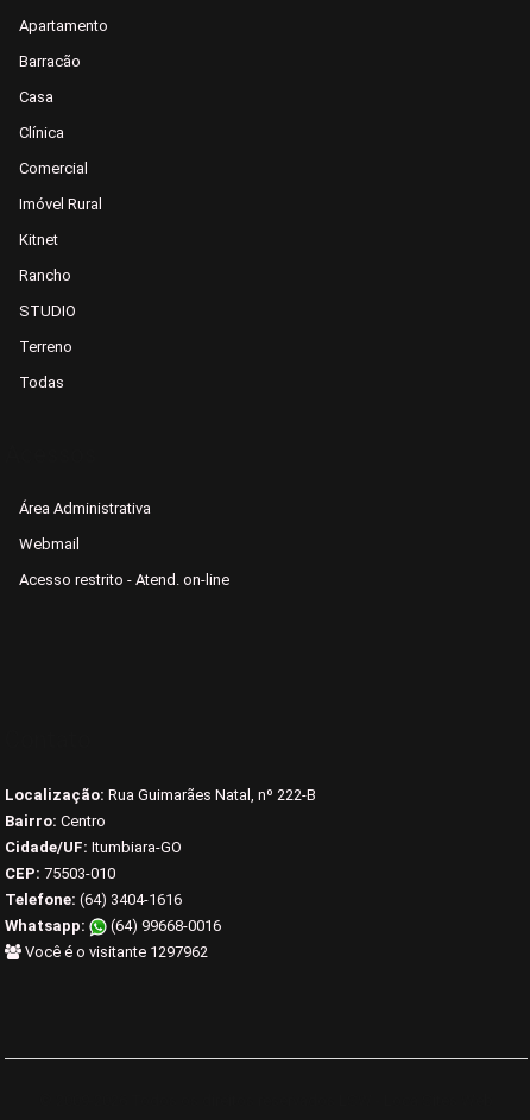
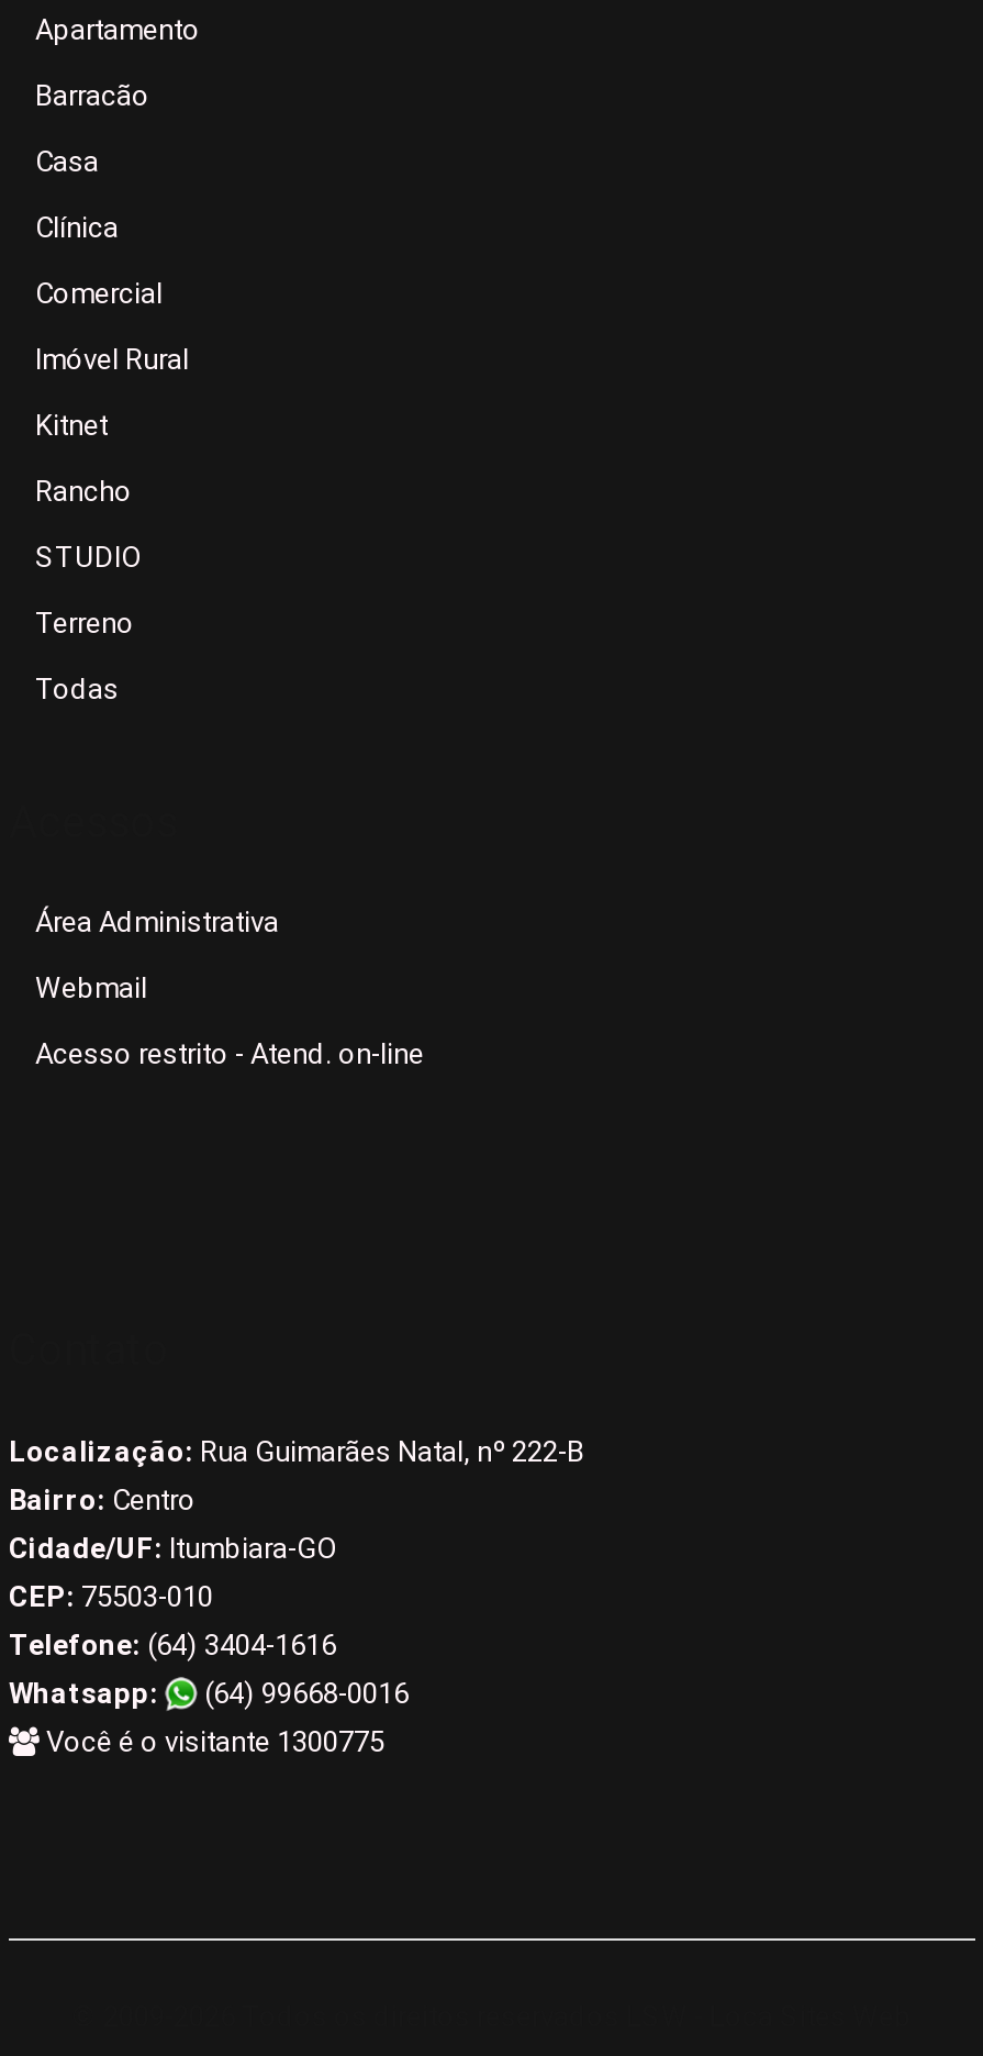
[21,943,208,961] Você é o visitante 1297962 -> [40,1724,384,1757] Você é o visitante 1300775

